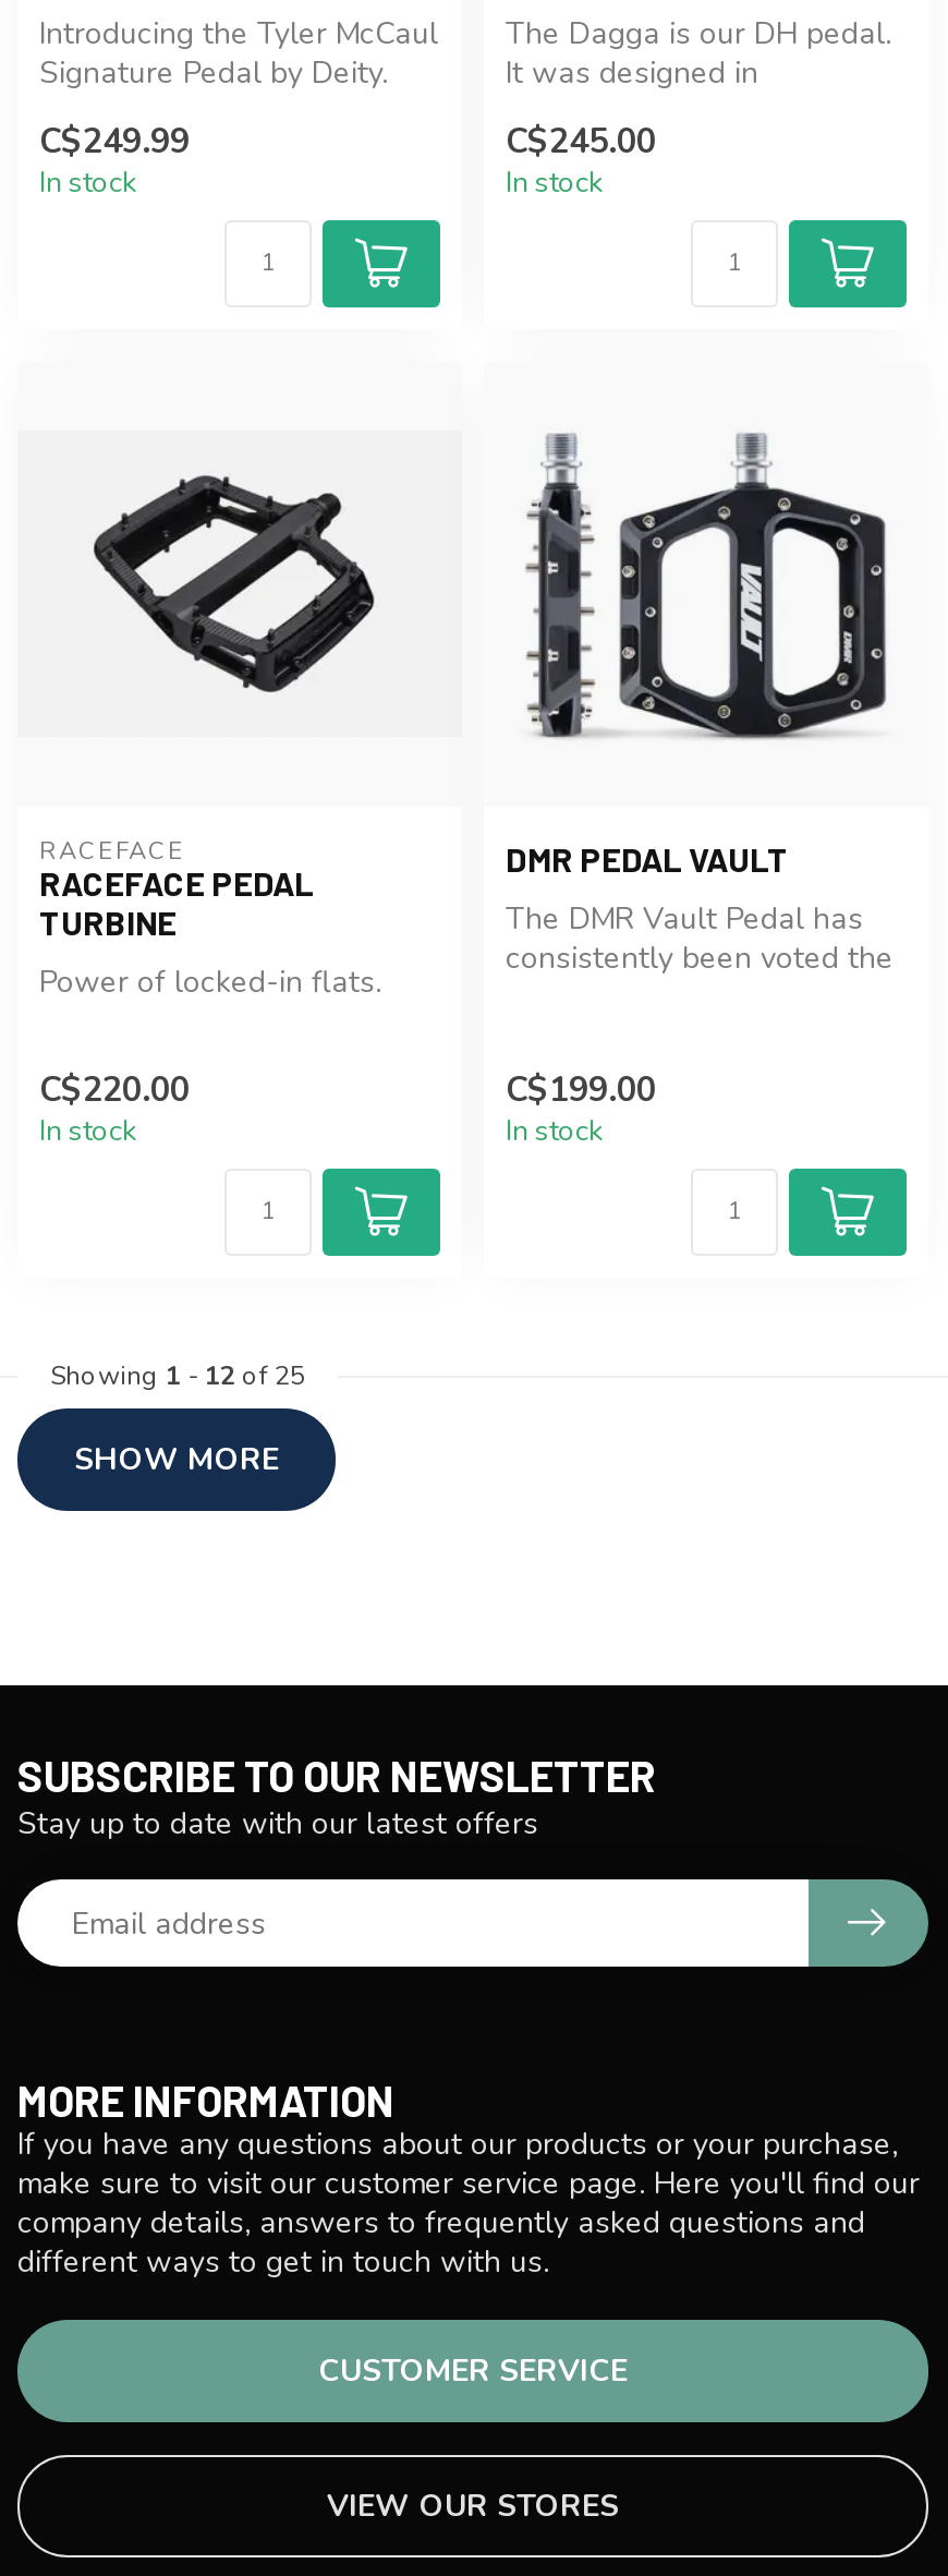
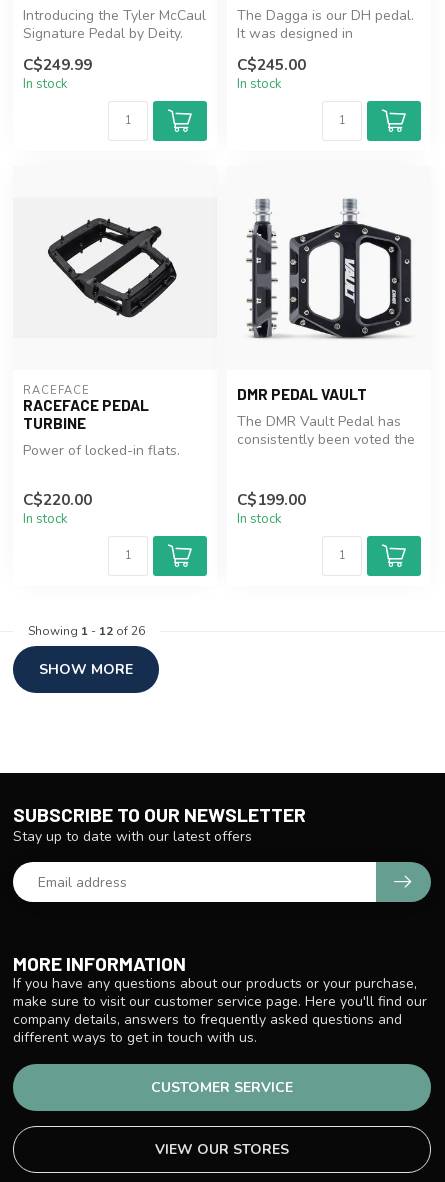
[50,1359,305,1394] Showing 1 - 12 of 25 -> [28,623,145,639] Showing 1 - 12 of 26

